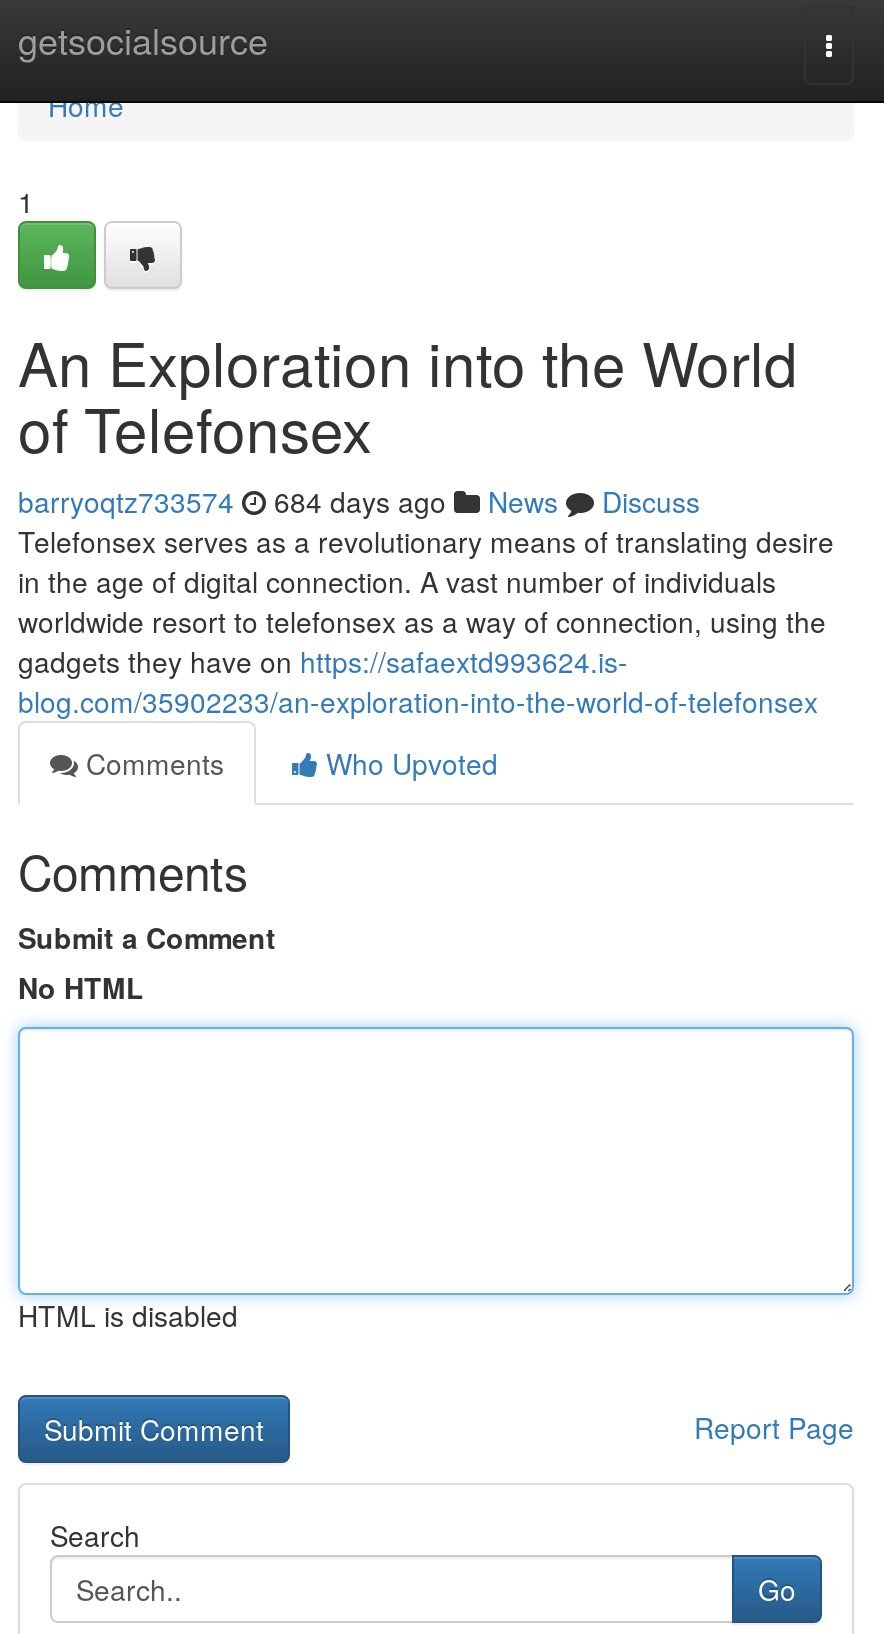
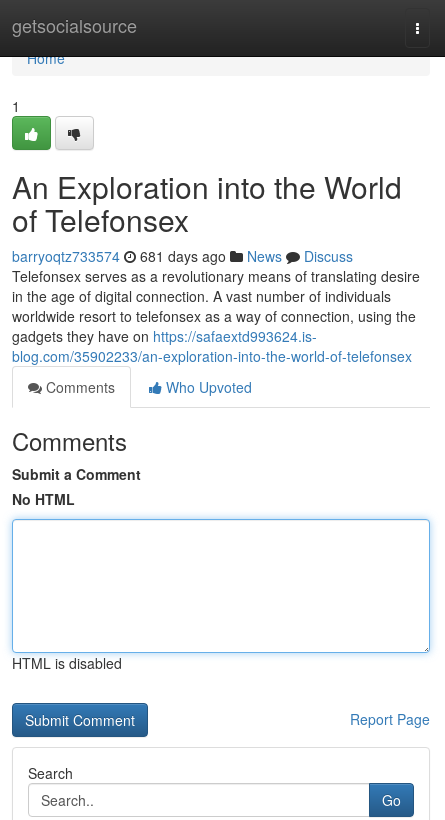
[18,481,700,521] barryoqtz733574 684 days ago News Discuss -> [12,246,353,266] barryoqtz733574 681 days ago News Discuss

